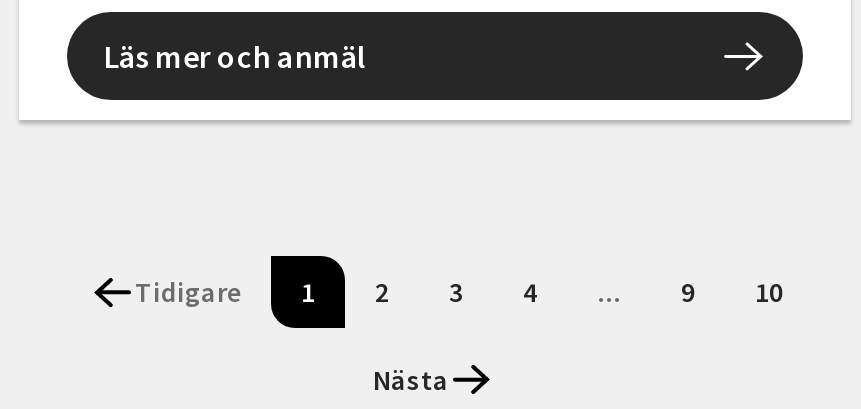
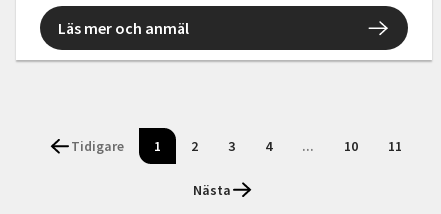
[681,275,695,311] 9 -> none
none -> [387,137,401,155] 11

